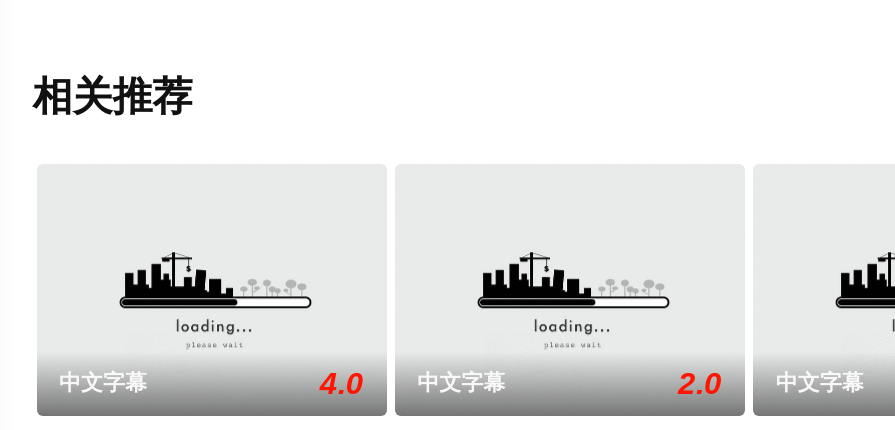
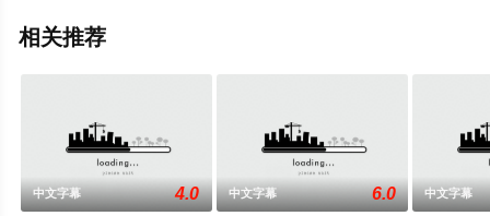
[678,366,722,400] 2.0 -> [371,185,395,203] 6.0

